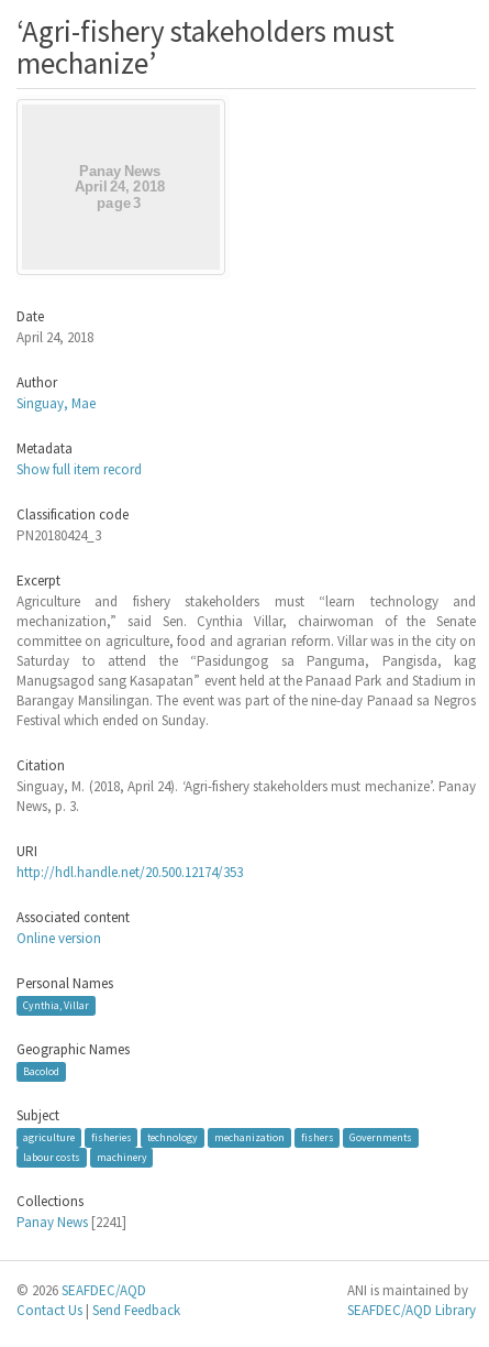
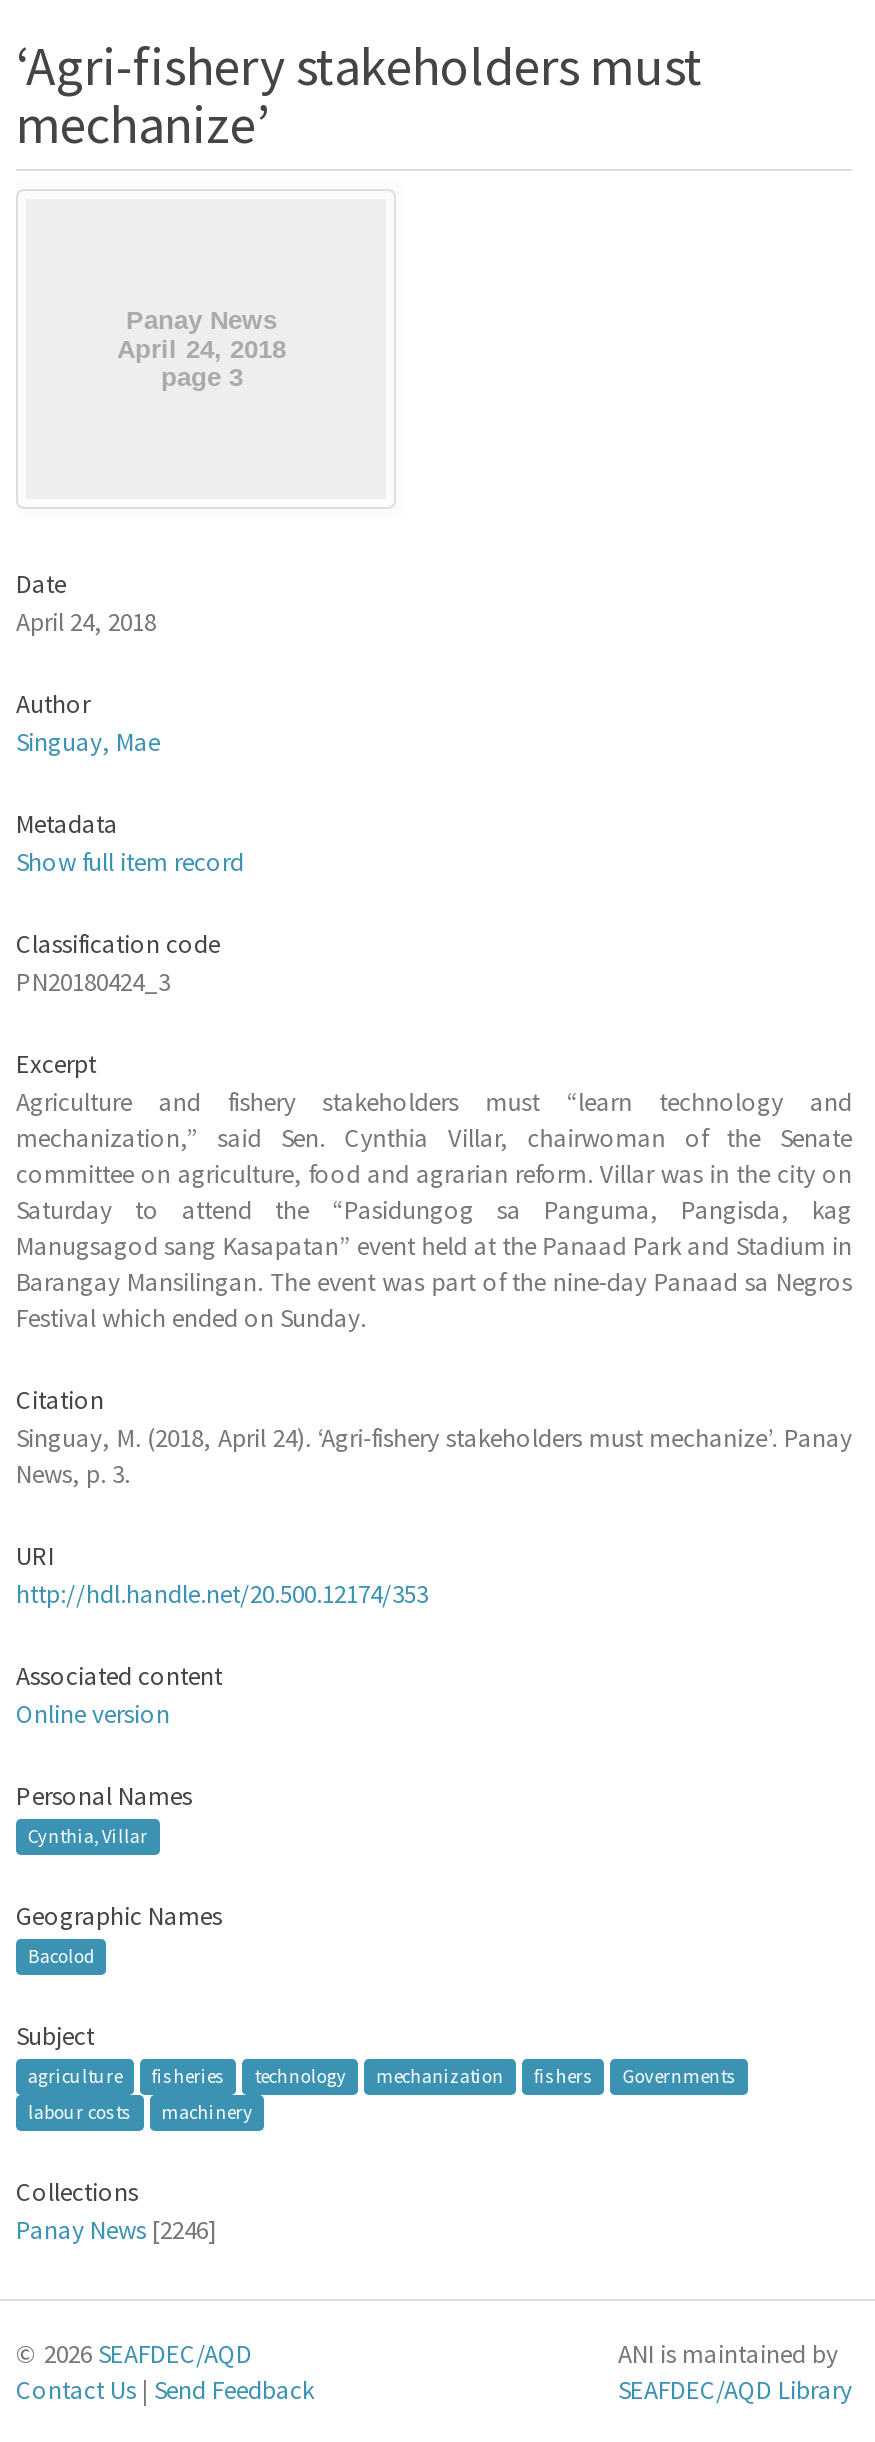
[16,1213,126,1231] Panay News [2241] -> [16,2213,216,2247] Panay News [2246]

